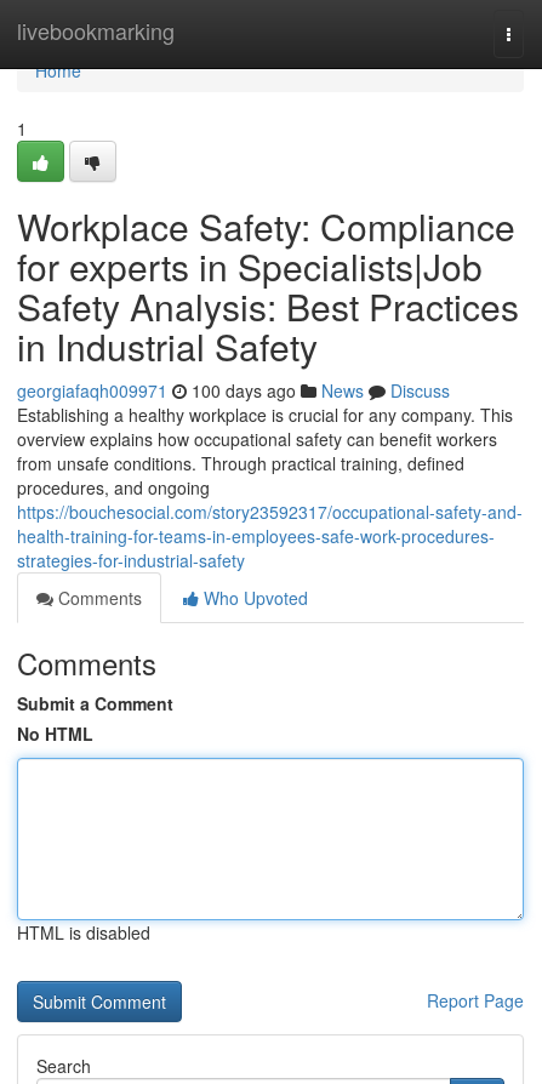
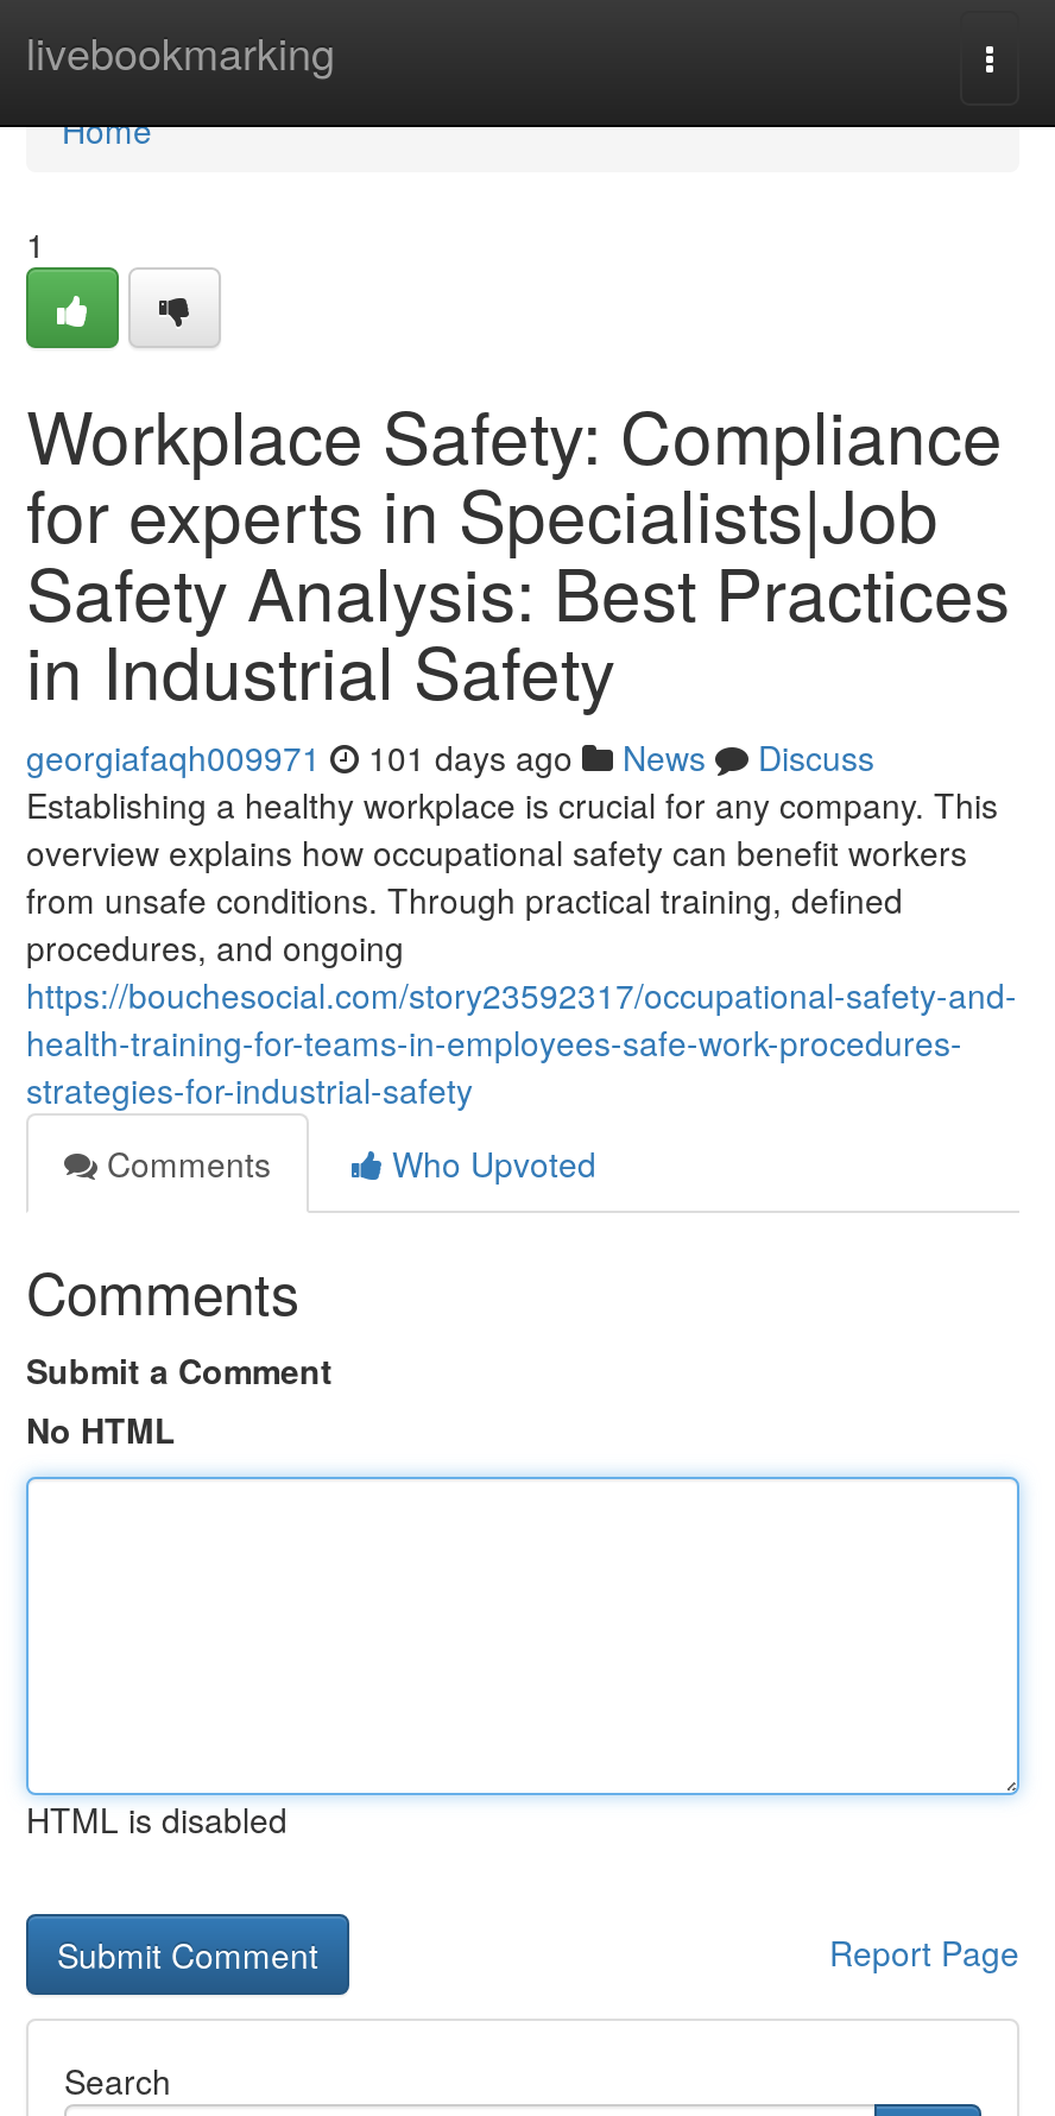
[17,378,450,403] georgiafaqh009971 100 days ago News Discuss -> [26,733,874,781] georgiafaqh009971 101 days ago News Discuss

